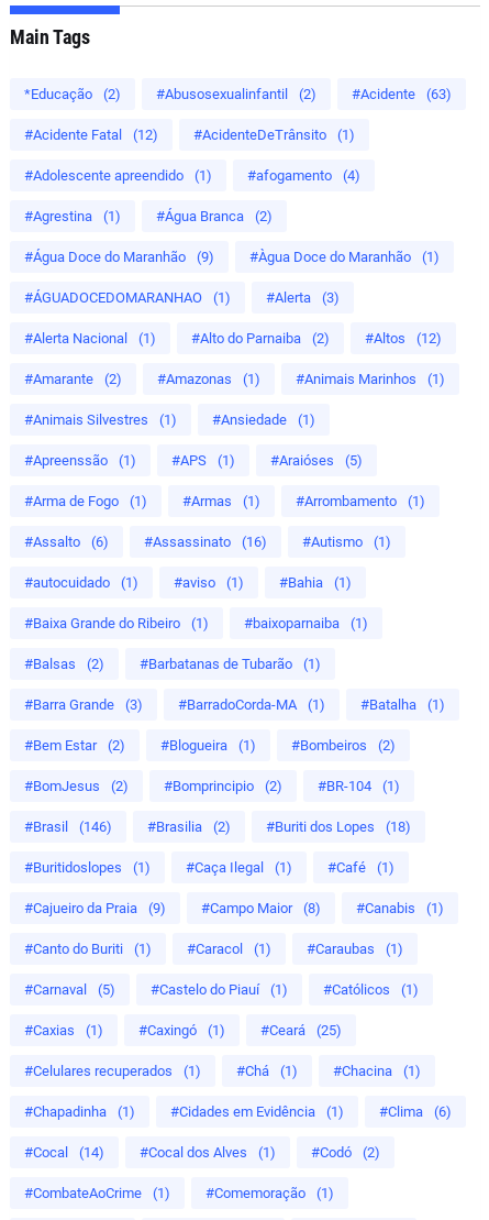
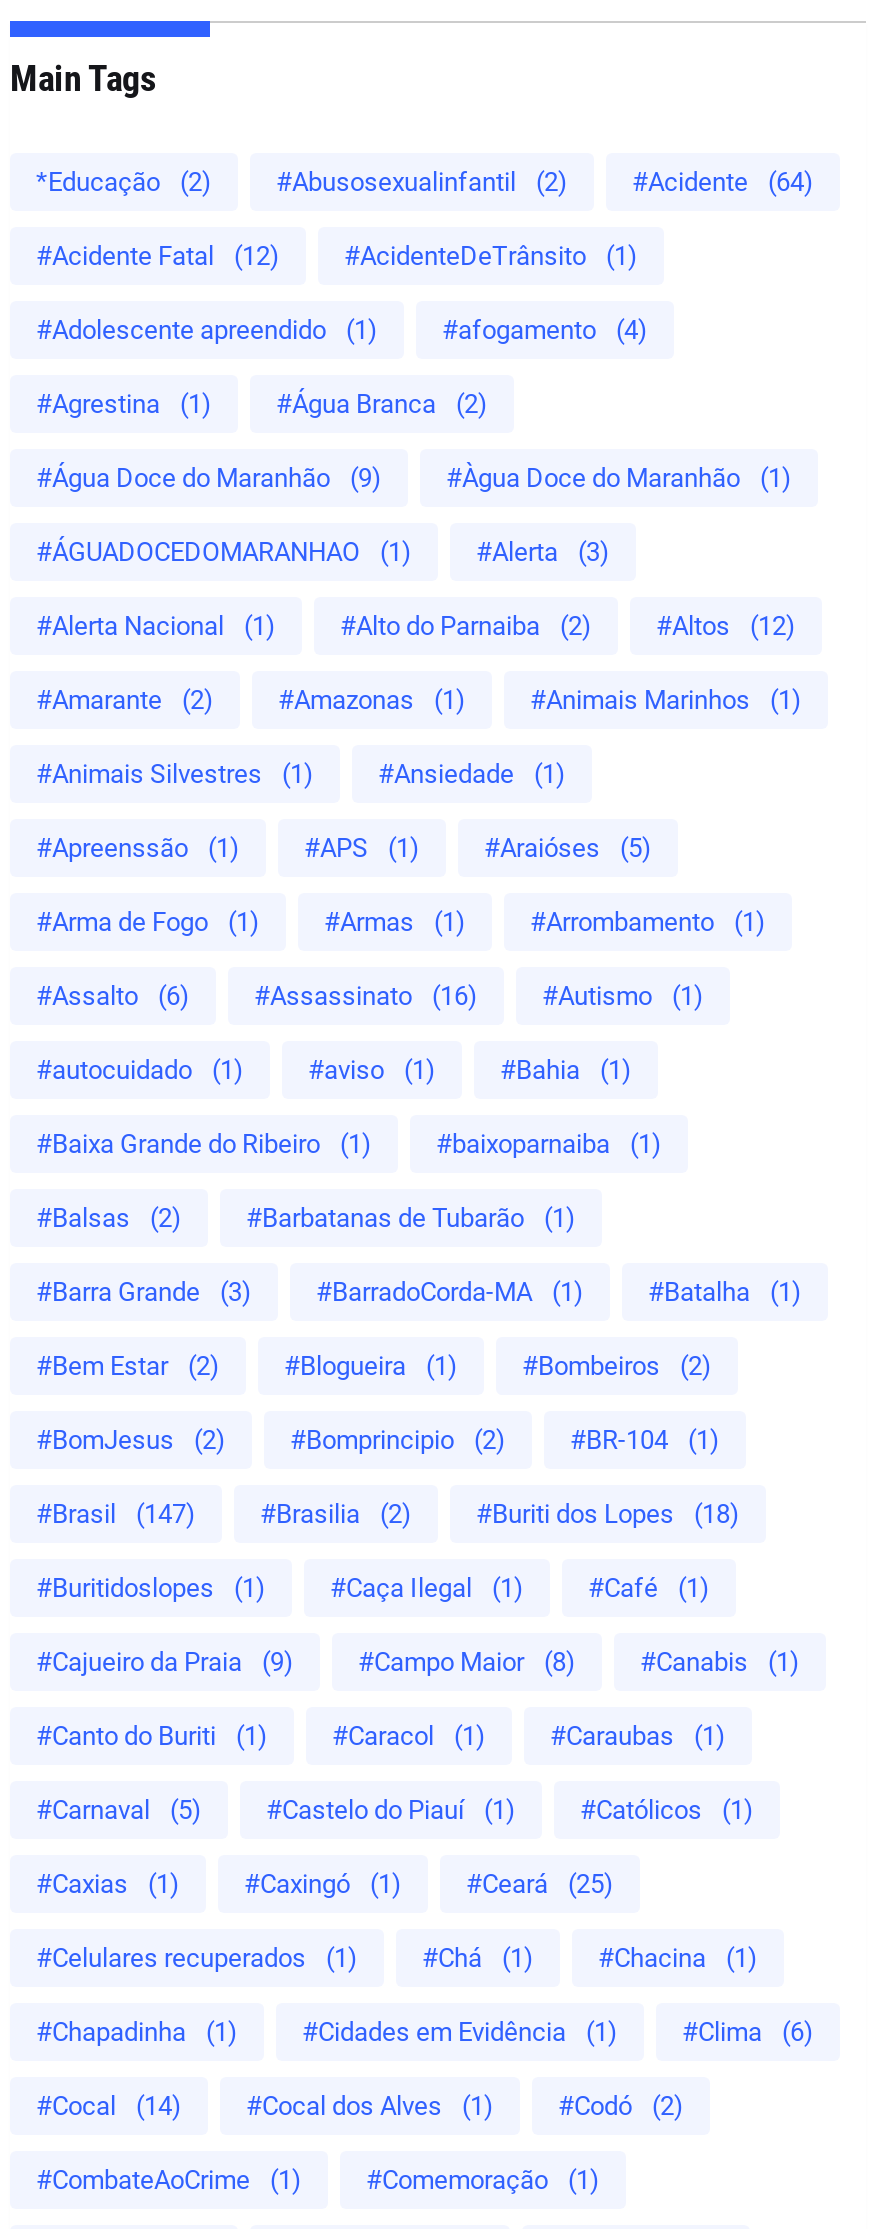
[352,86,452,102] #Acidente (63) -> [632,167,814,197] #Acidente (64)
[24,818,112,835] #Brasil (146) -> [36,1499,196,1529] #Brasil (147)

